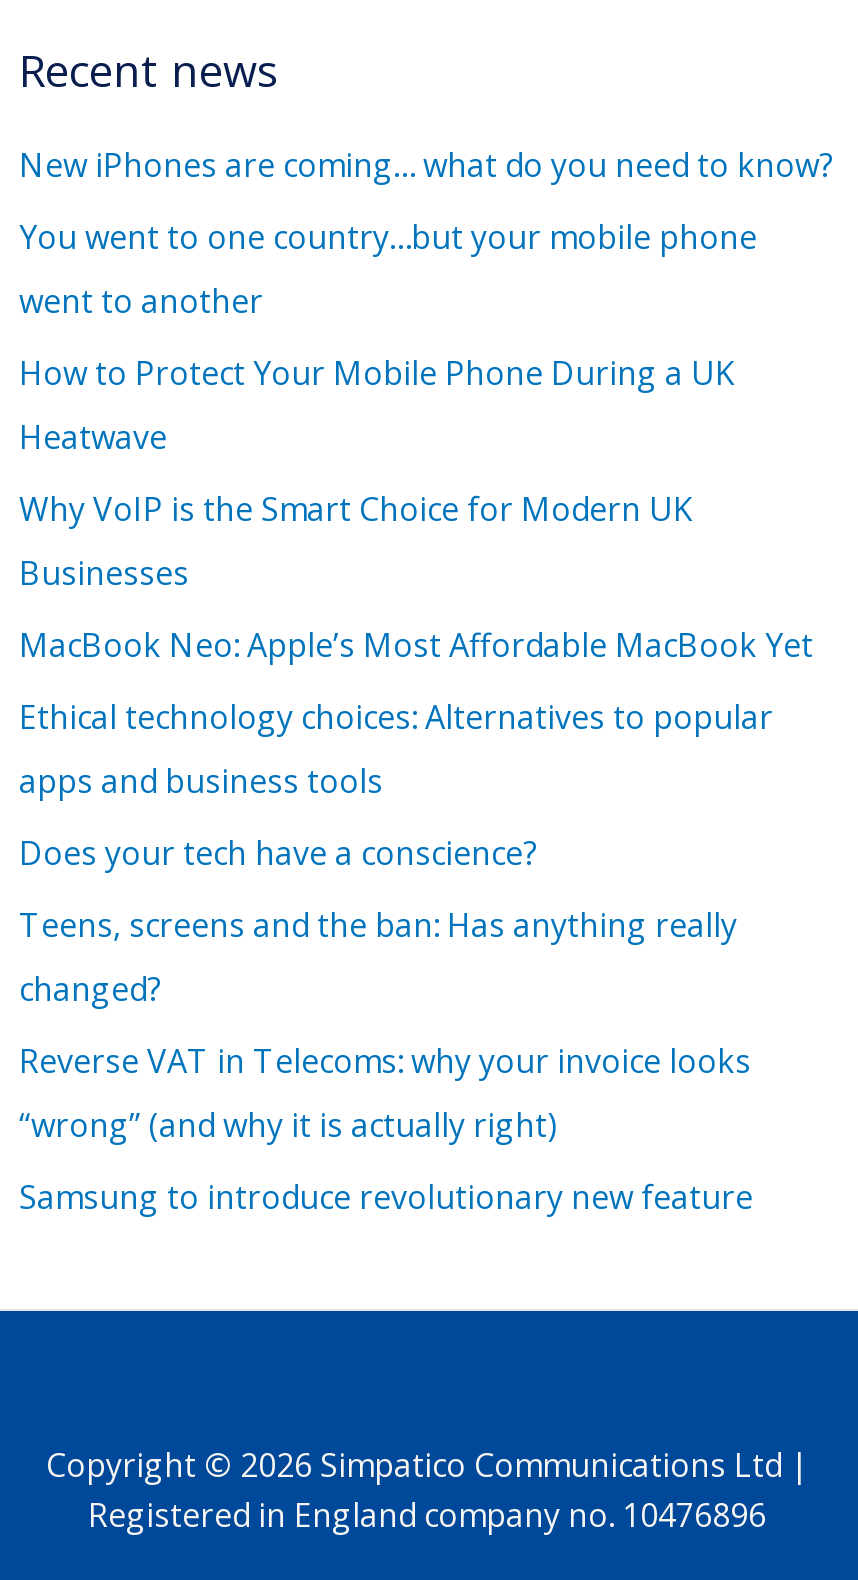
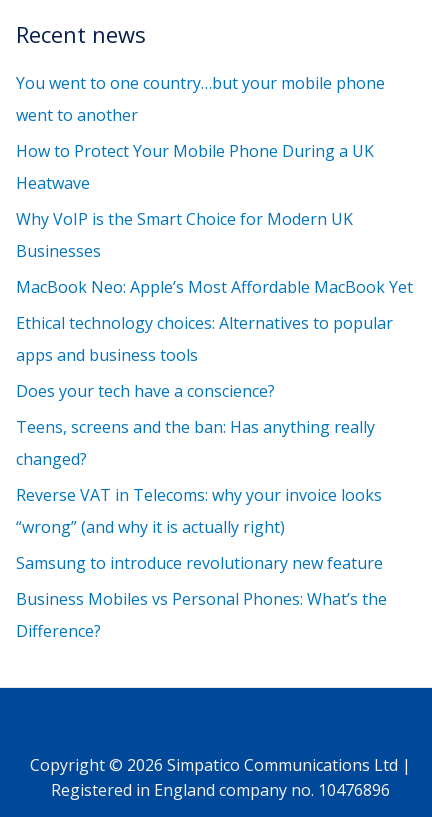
[19,144,833,188] New iPhones are coming… what do you need to know? -> none
moved [19,216,813,1220] -> [16,72,413,574]: You went to one country…but your mobile phone | went to another | How to Protect Your Mobile Phone During a UK | ... | “wrong” (and why it is actually right) | Samsung to introduce revolutionary new feature
none -> [16,588,387,642] Business Mobiles vs Personal Phones: What’s the | Difference?

